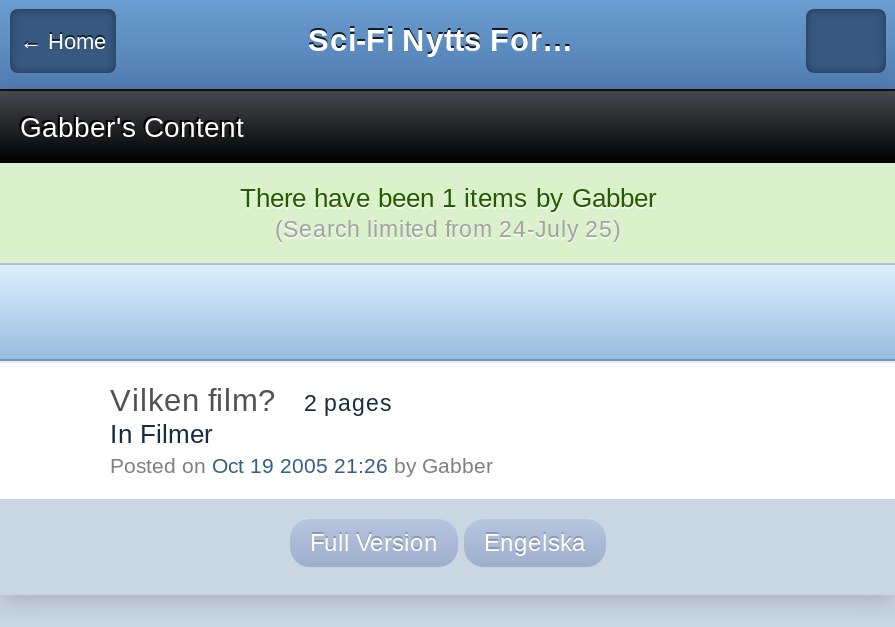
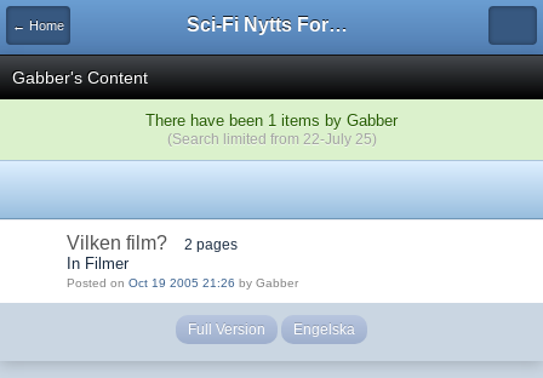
[275,215,621,241] (Search limited from 24-July 25) -> [167,131,376,147] (Search limited from 22-July 25)

